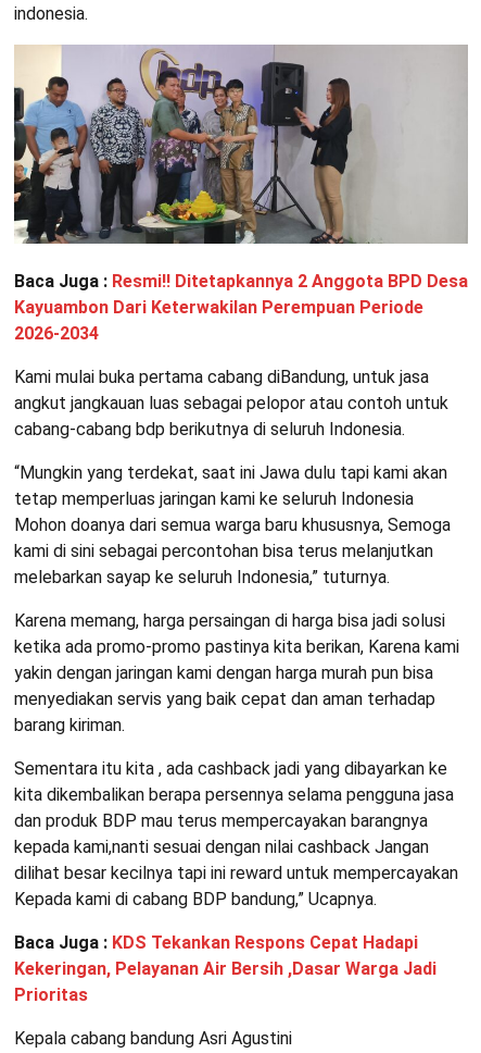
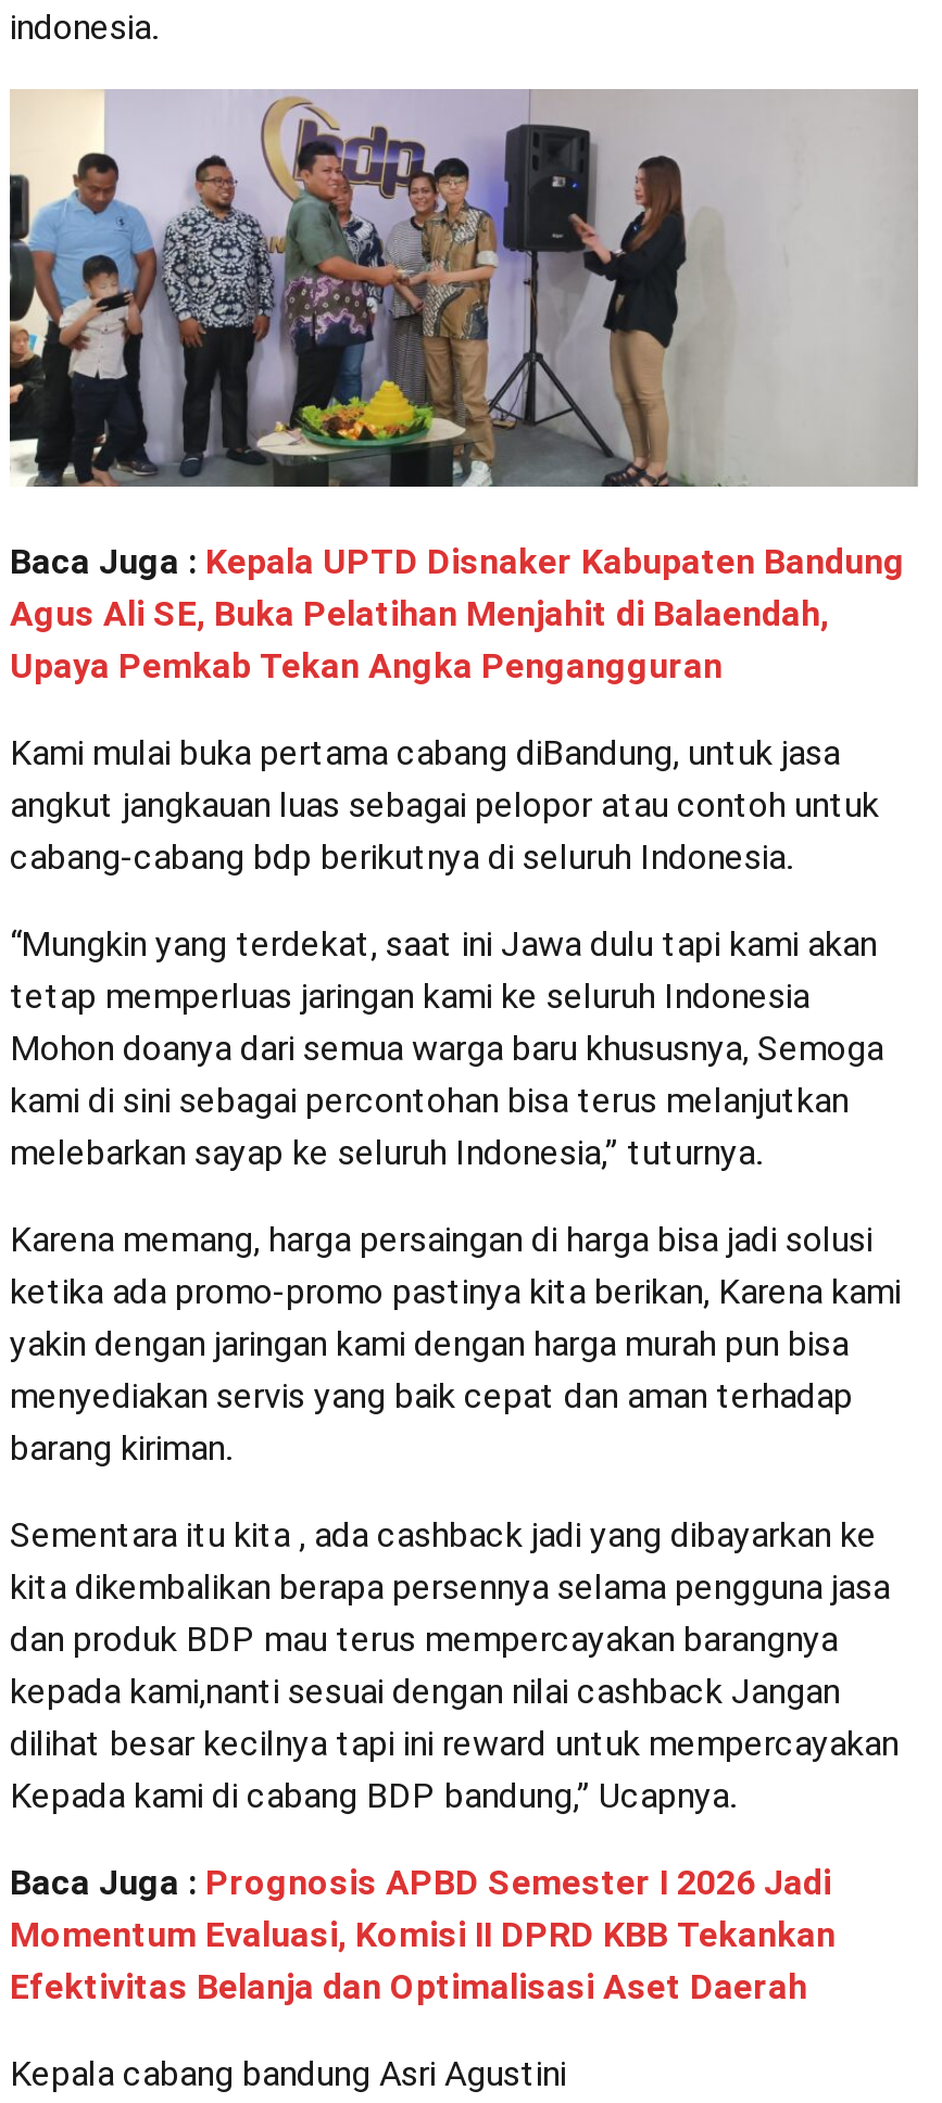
[14,271,468,344] Baca Juga : Resmi!! Ditetapkannya 2 Anggota BPD Desa | Kayuambon Dari Keterwakilan Perempuan Periode | 2026-2034 -> [10,541,905,687] Baca Juga : Kepala UPTD Disnaker Kabupaten Bandung | Agus Ali SE, Buka Pelatihan Menjahit di Balaendah, | Upaya Pemkab Tekan Angka Pengangguran
[14,932,436,1005] Baca Juga : KDS Tekankan Respons Cepat Hadapi | Kekeringan, Pelayanan Air Bersih ,Dasar Warga Jadi | Prioritas -> [10,1862,836,2007] Baca Juga : Prognosis APBD Semester I 2026 Jadi | Momentum Evaluasi, Komisi II DPRD KBB Tekankan | Efektivitas Belanja dan Optimalisasi Aset Daerah

